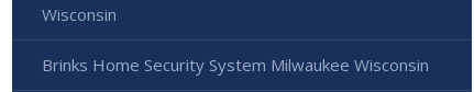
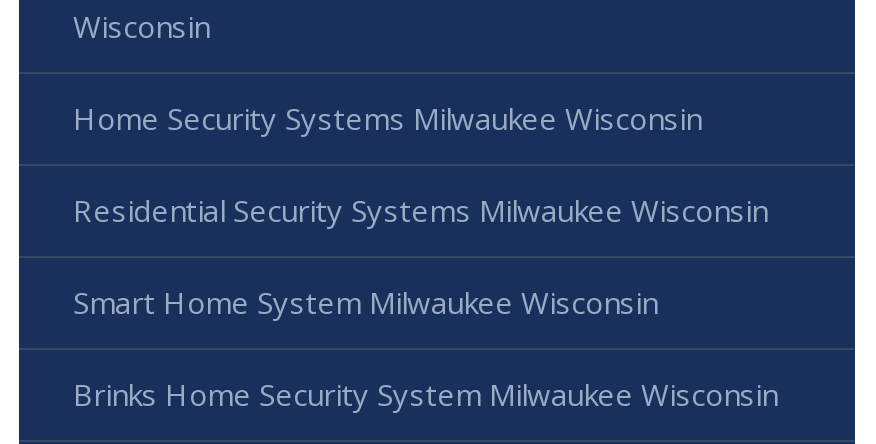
none -> [73,99,767,323] Home Security Systems Milwaukee Wisconsin | Residential Security Systems Milwaukee Wisconsin | Smart Home System Milwaukee Wisconsin

